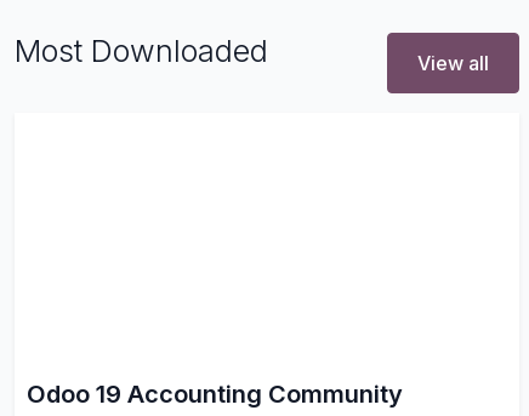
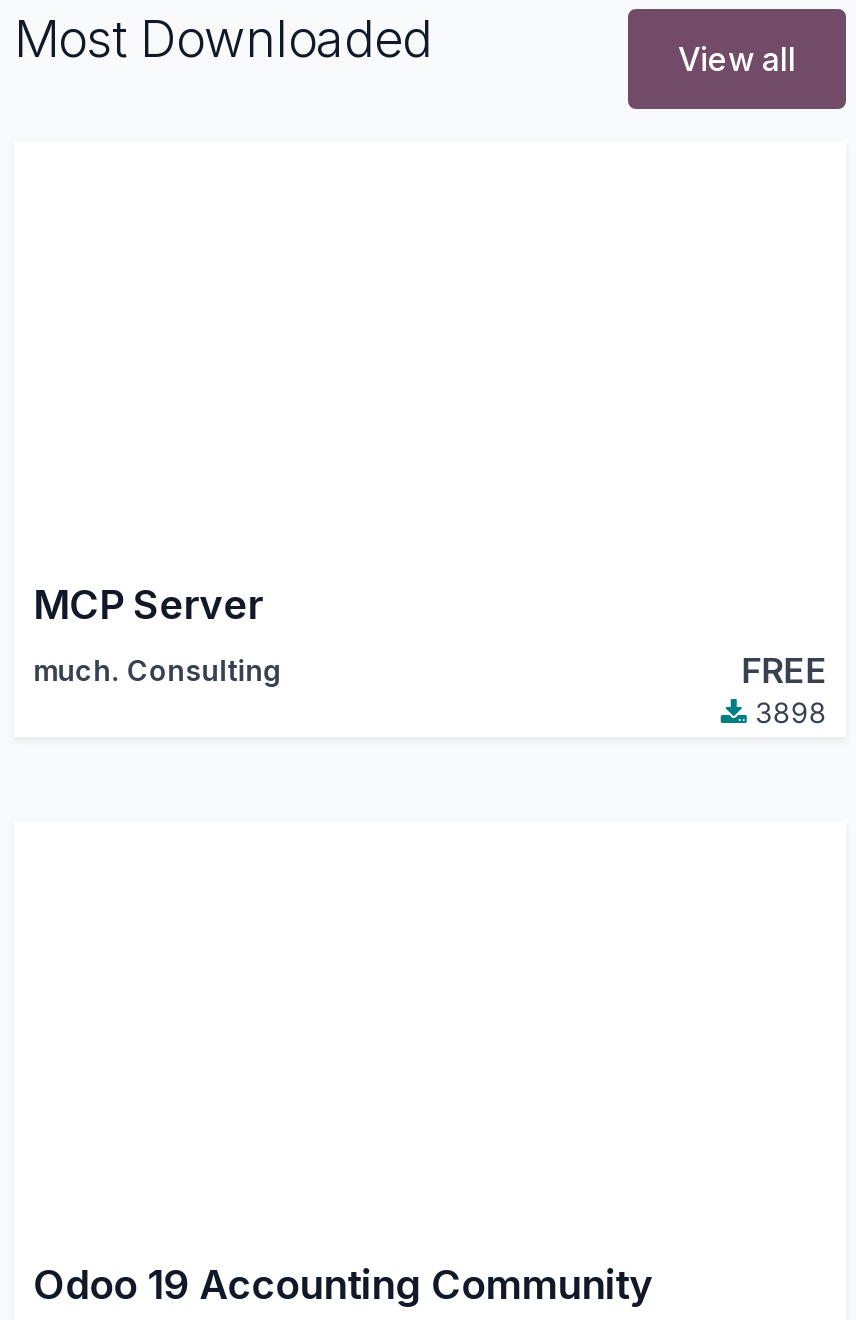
none -> [33,582,827,730] MCP Server | much. Consulting | FREE | 3898

